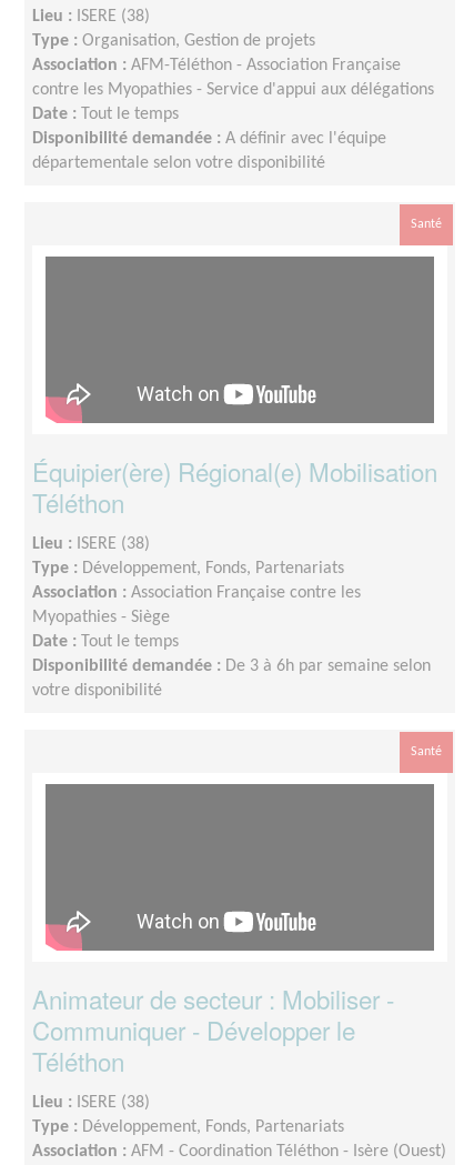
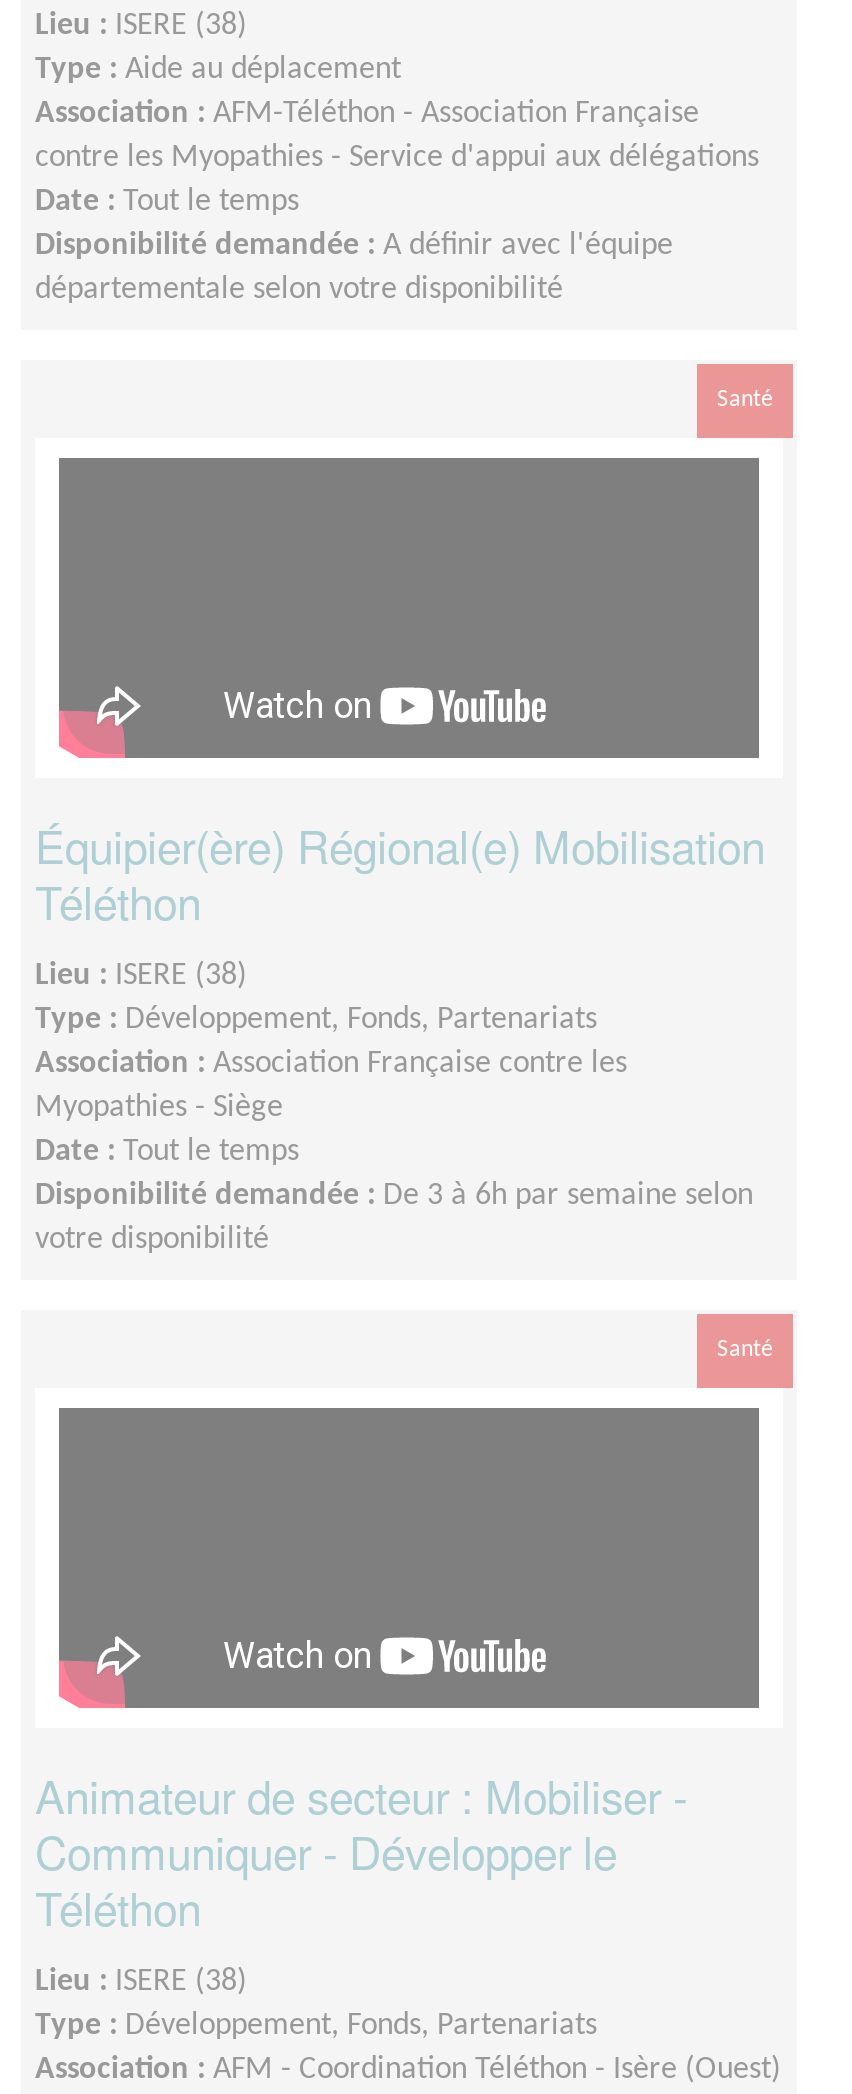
[32,32,315,50] Type : Organisation, Gestion de projets -> [35,54,401,86] Type : Aide au déplacement

